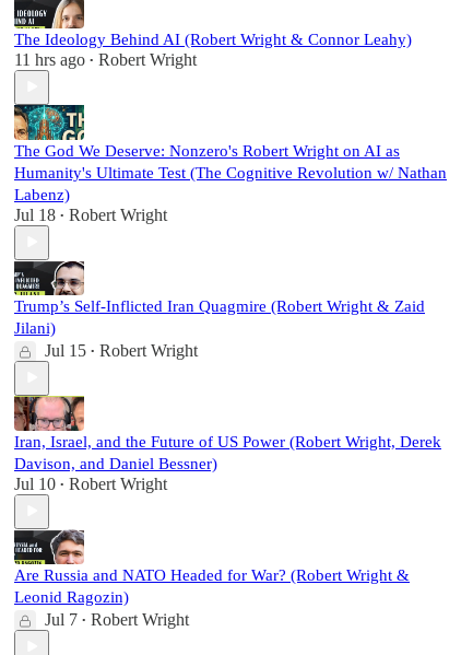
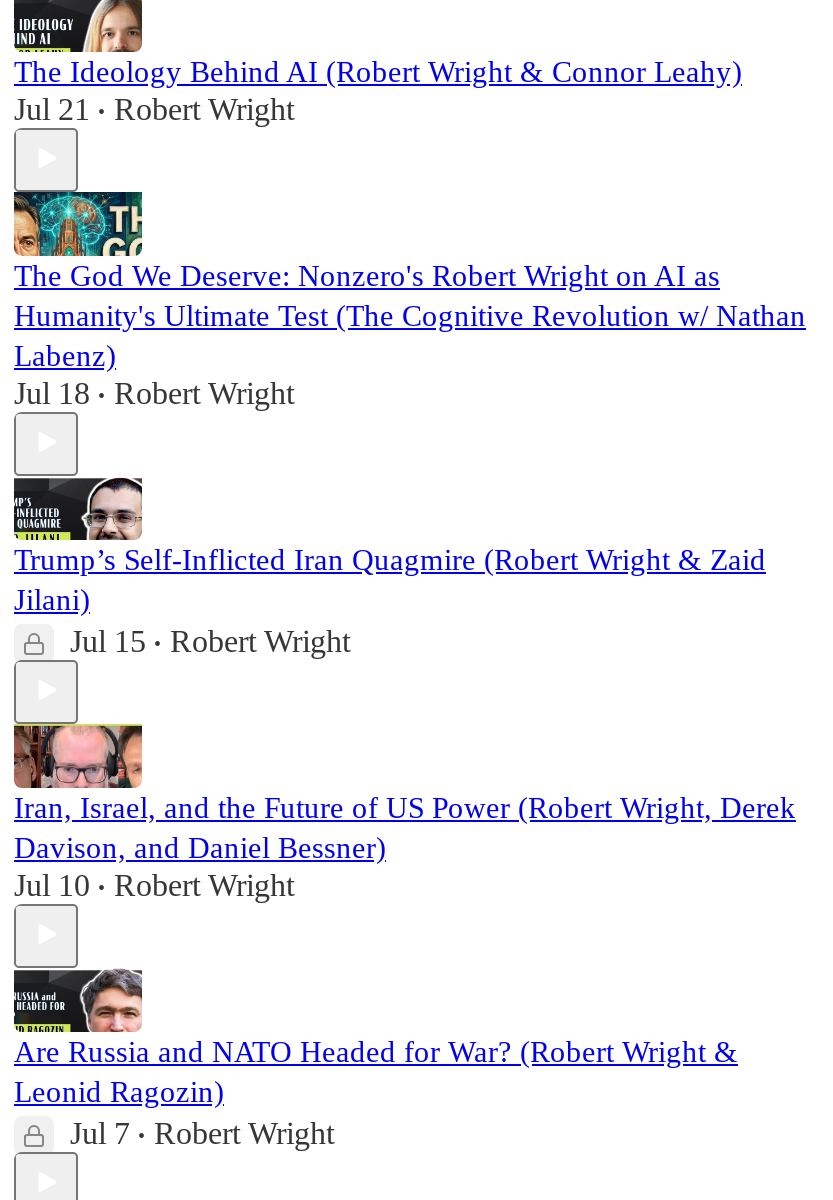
[14,50,197,68] 11 hrs ago • Robert Wright -> [14,91,294,125] Jul 21 • Robert Wright

